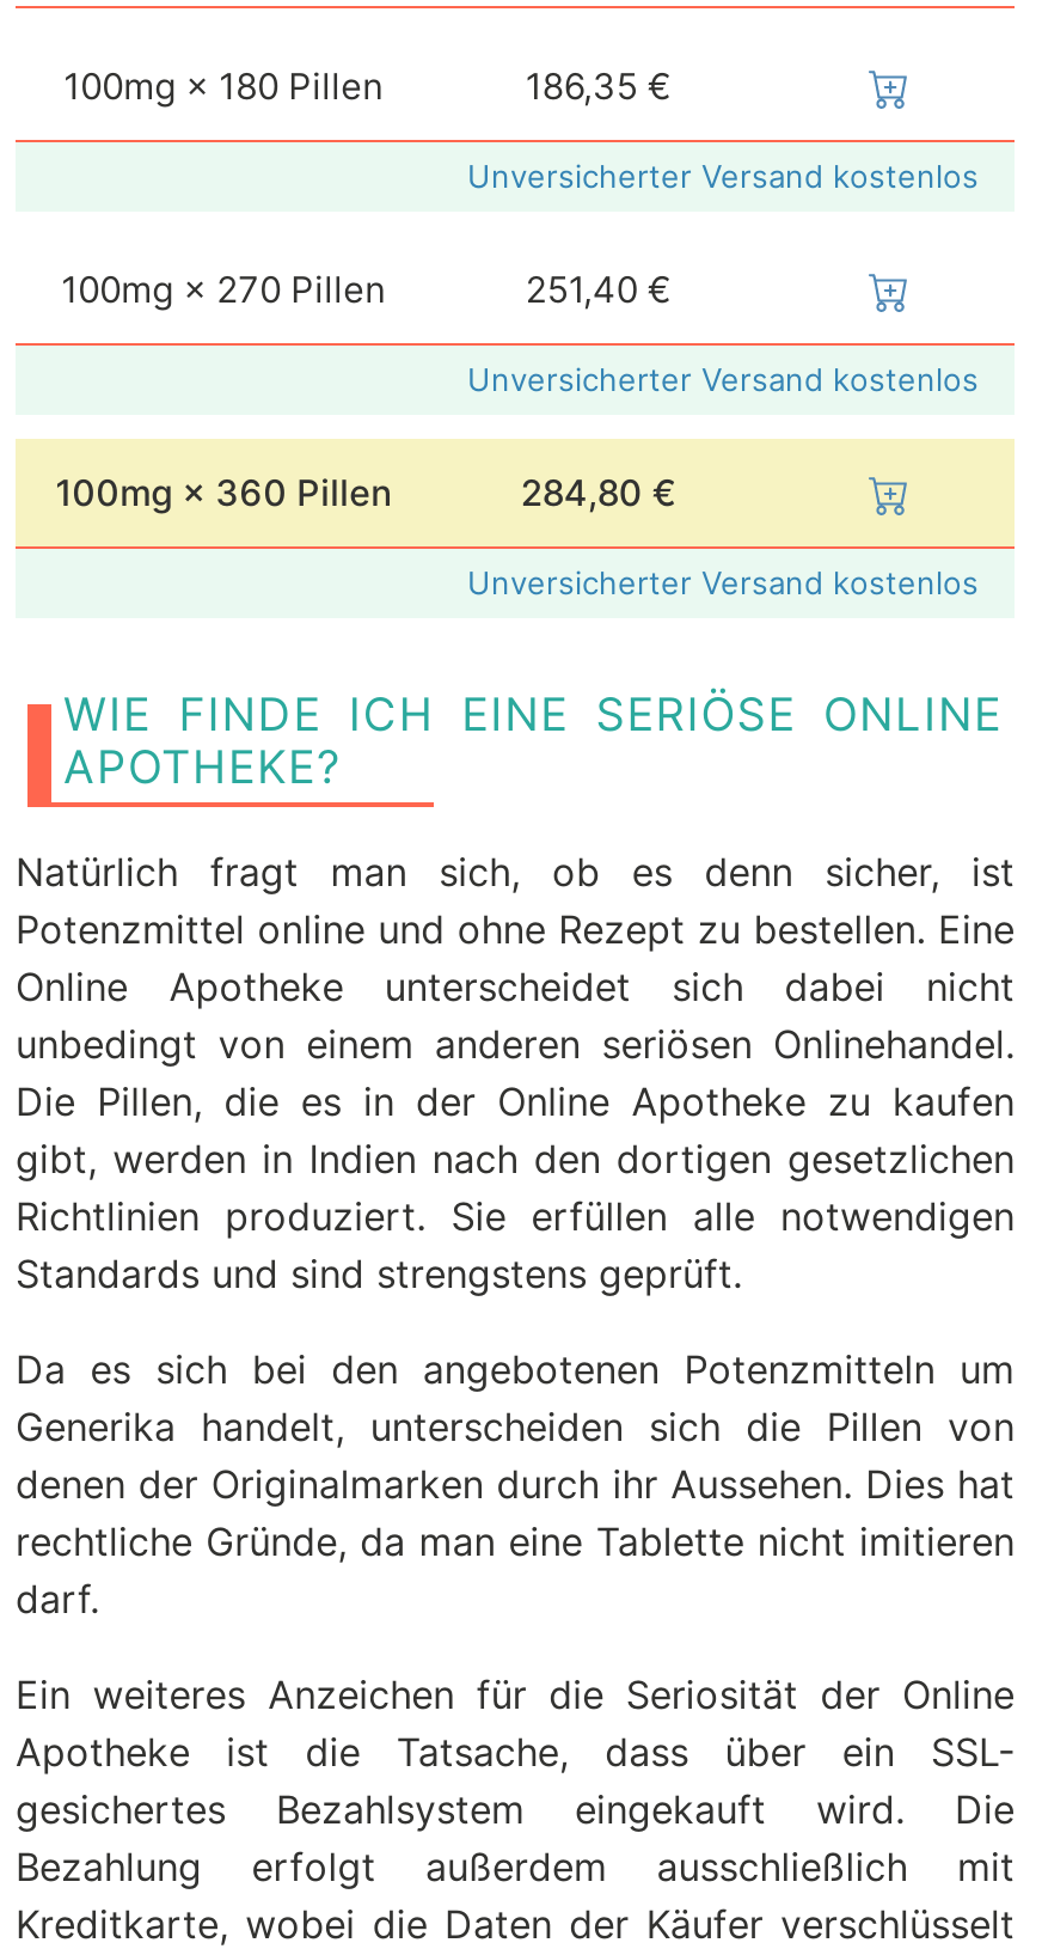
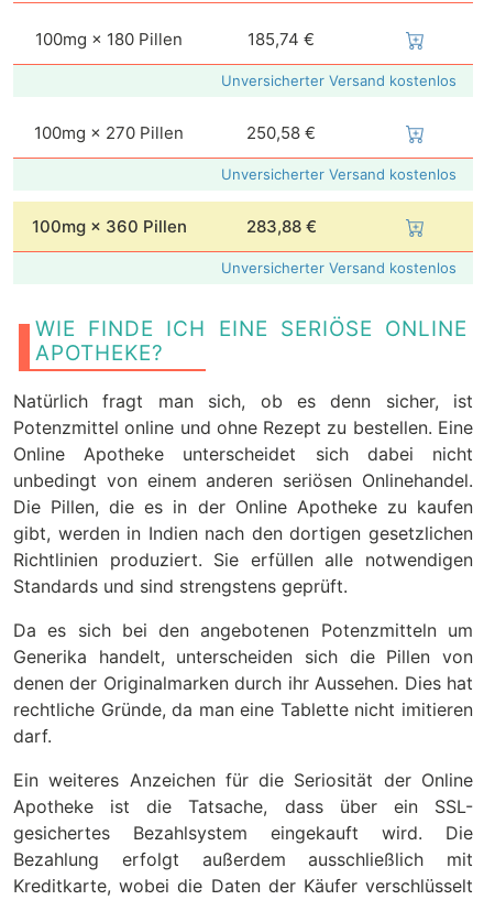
[525,65,671,110] 186,35 € -> [248,29,315,50] 185,74 €
[525,268,671,313] 251,40 € -> [247,123,316,144] 250,58 €
[521,471,676,517] 284,80 € -> [246,216,317,237] 283,88 €

